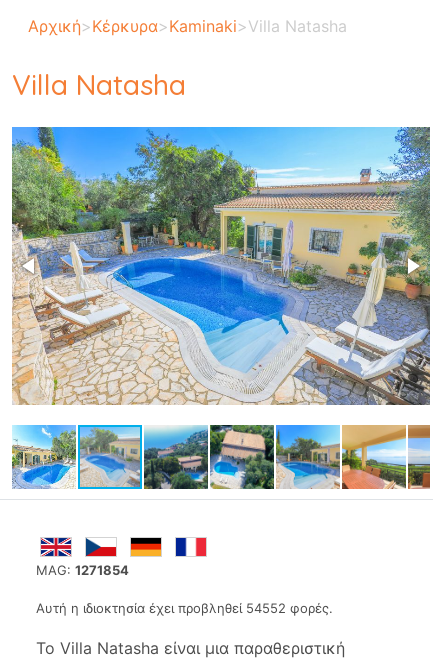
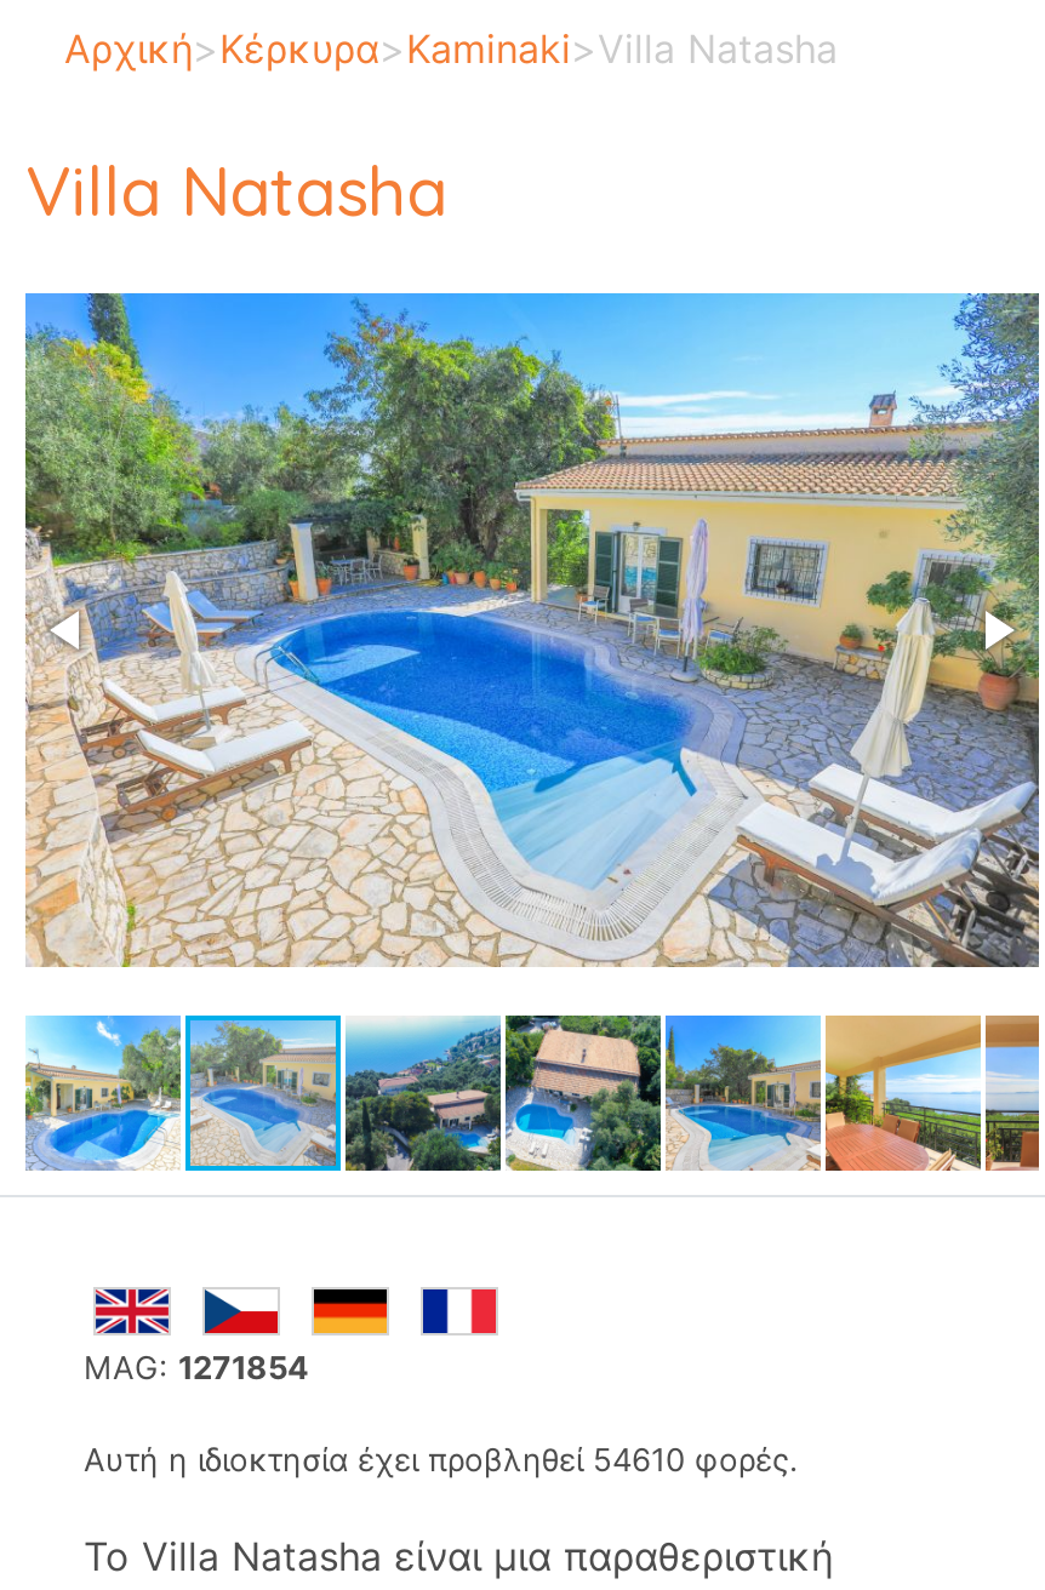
[36,600,333,616] Αυτή η ιδιοκτησία έχει προβληθεί 54552 φορές. -> [84,1440,799,1479] Αυτή η ιδιοκτησία έχει προβληθεί 54610 φορές.

